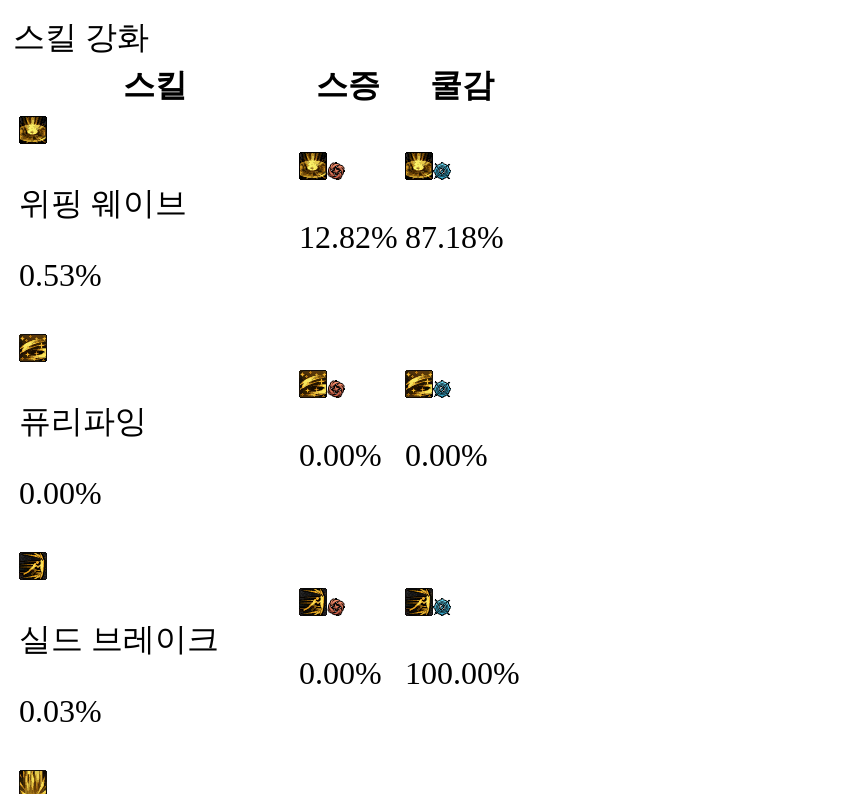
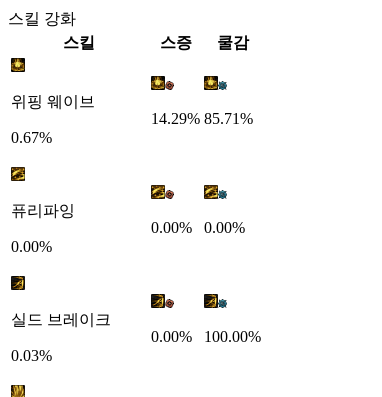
[299,220,503,254] 12.82% 87.18% -> [151,110,253,127] 14.29% 85.71%
[19,258,101,292] 0.53% -> [11,129,52,146] 0.67%

